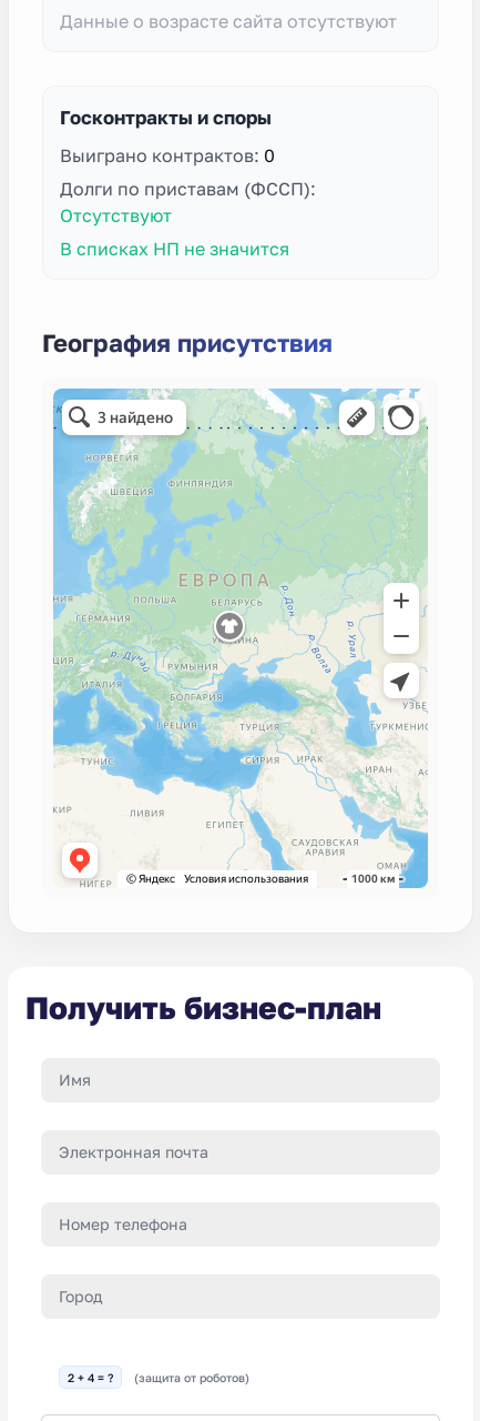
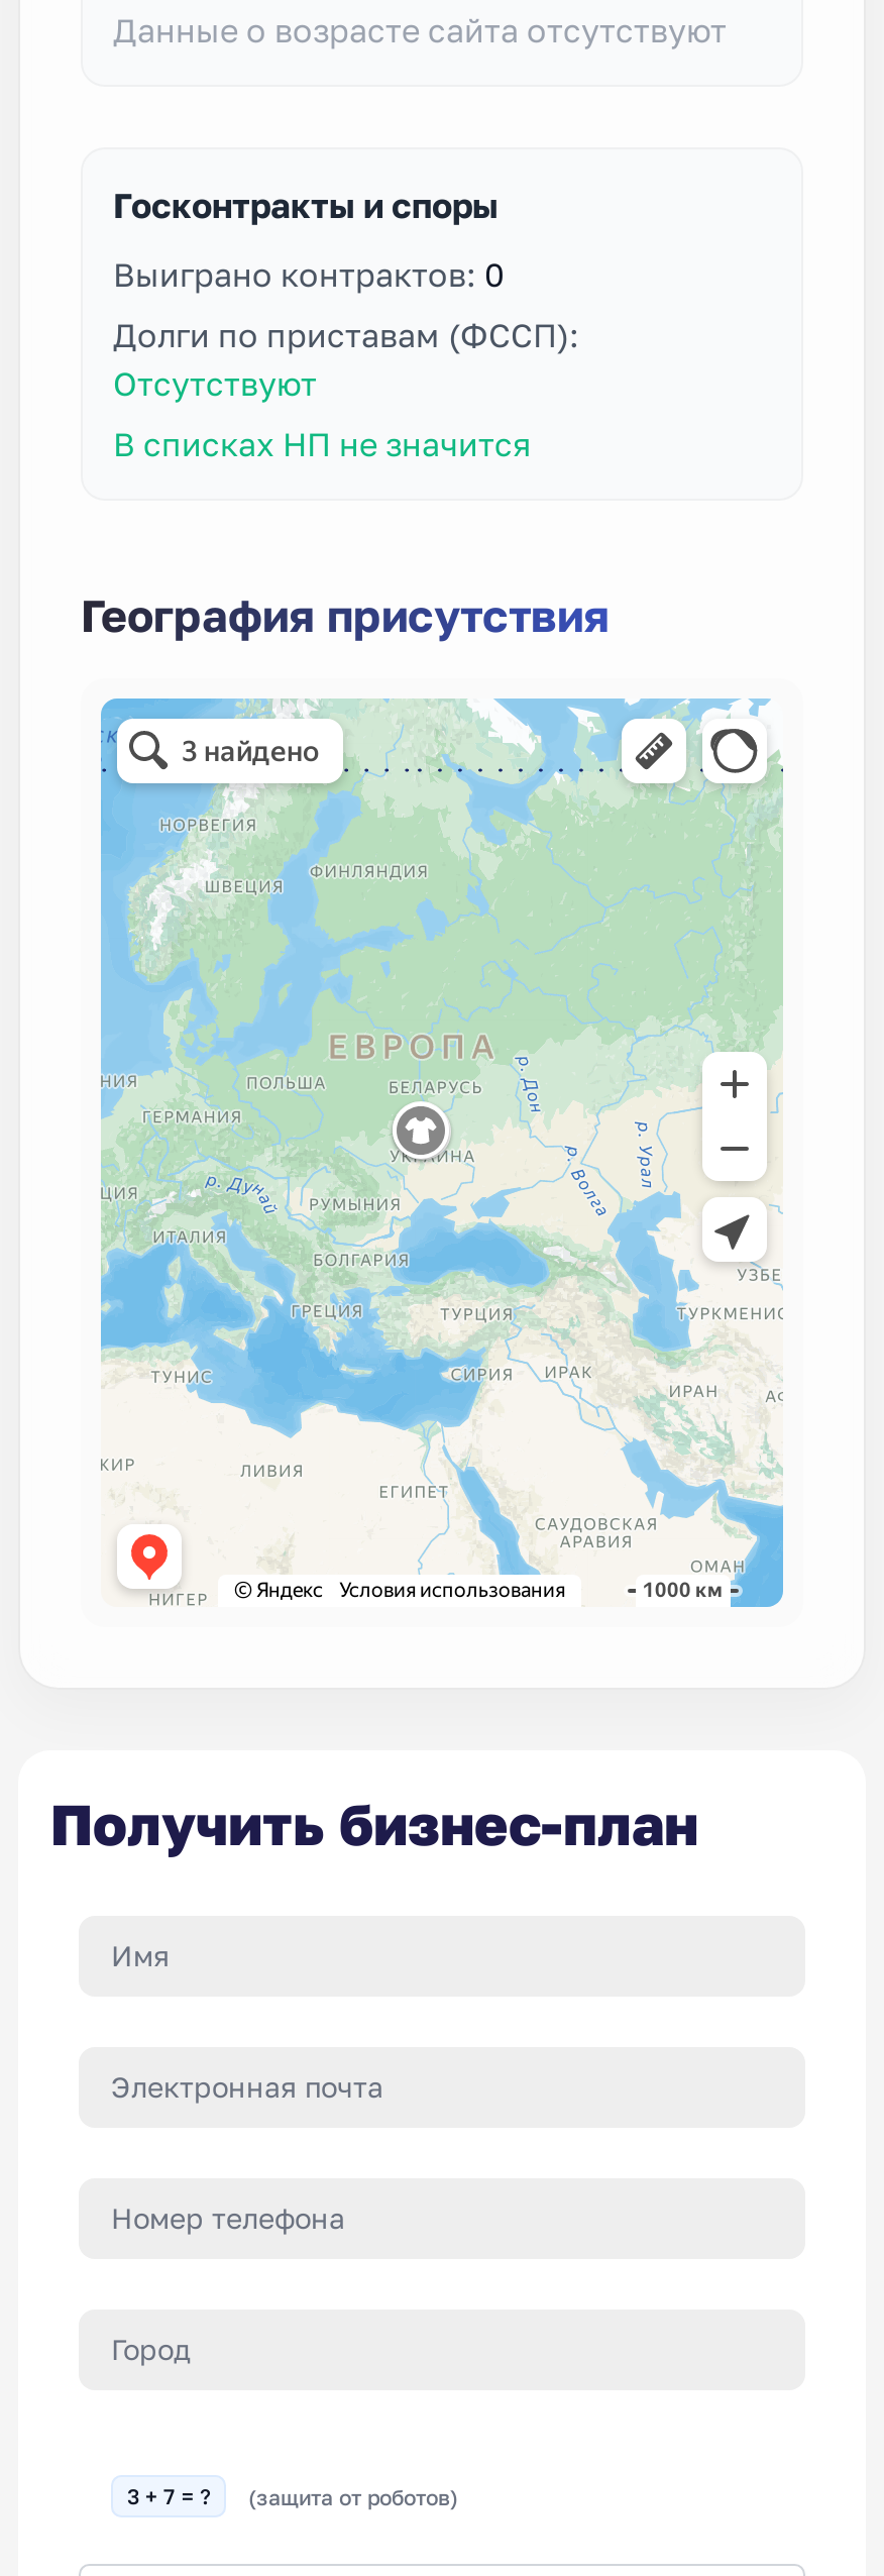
[68,1371,249,1384] 2 + 4 = ? (защита от роботов) -> [127,2484,458,2509] 3 + 7 = ? (защита от роботов)

